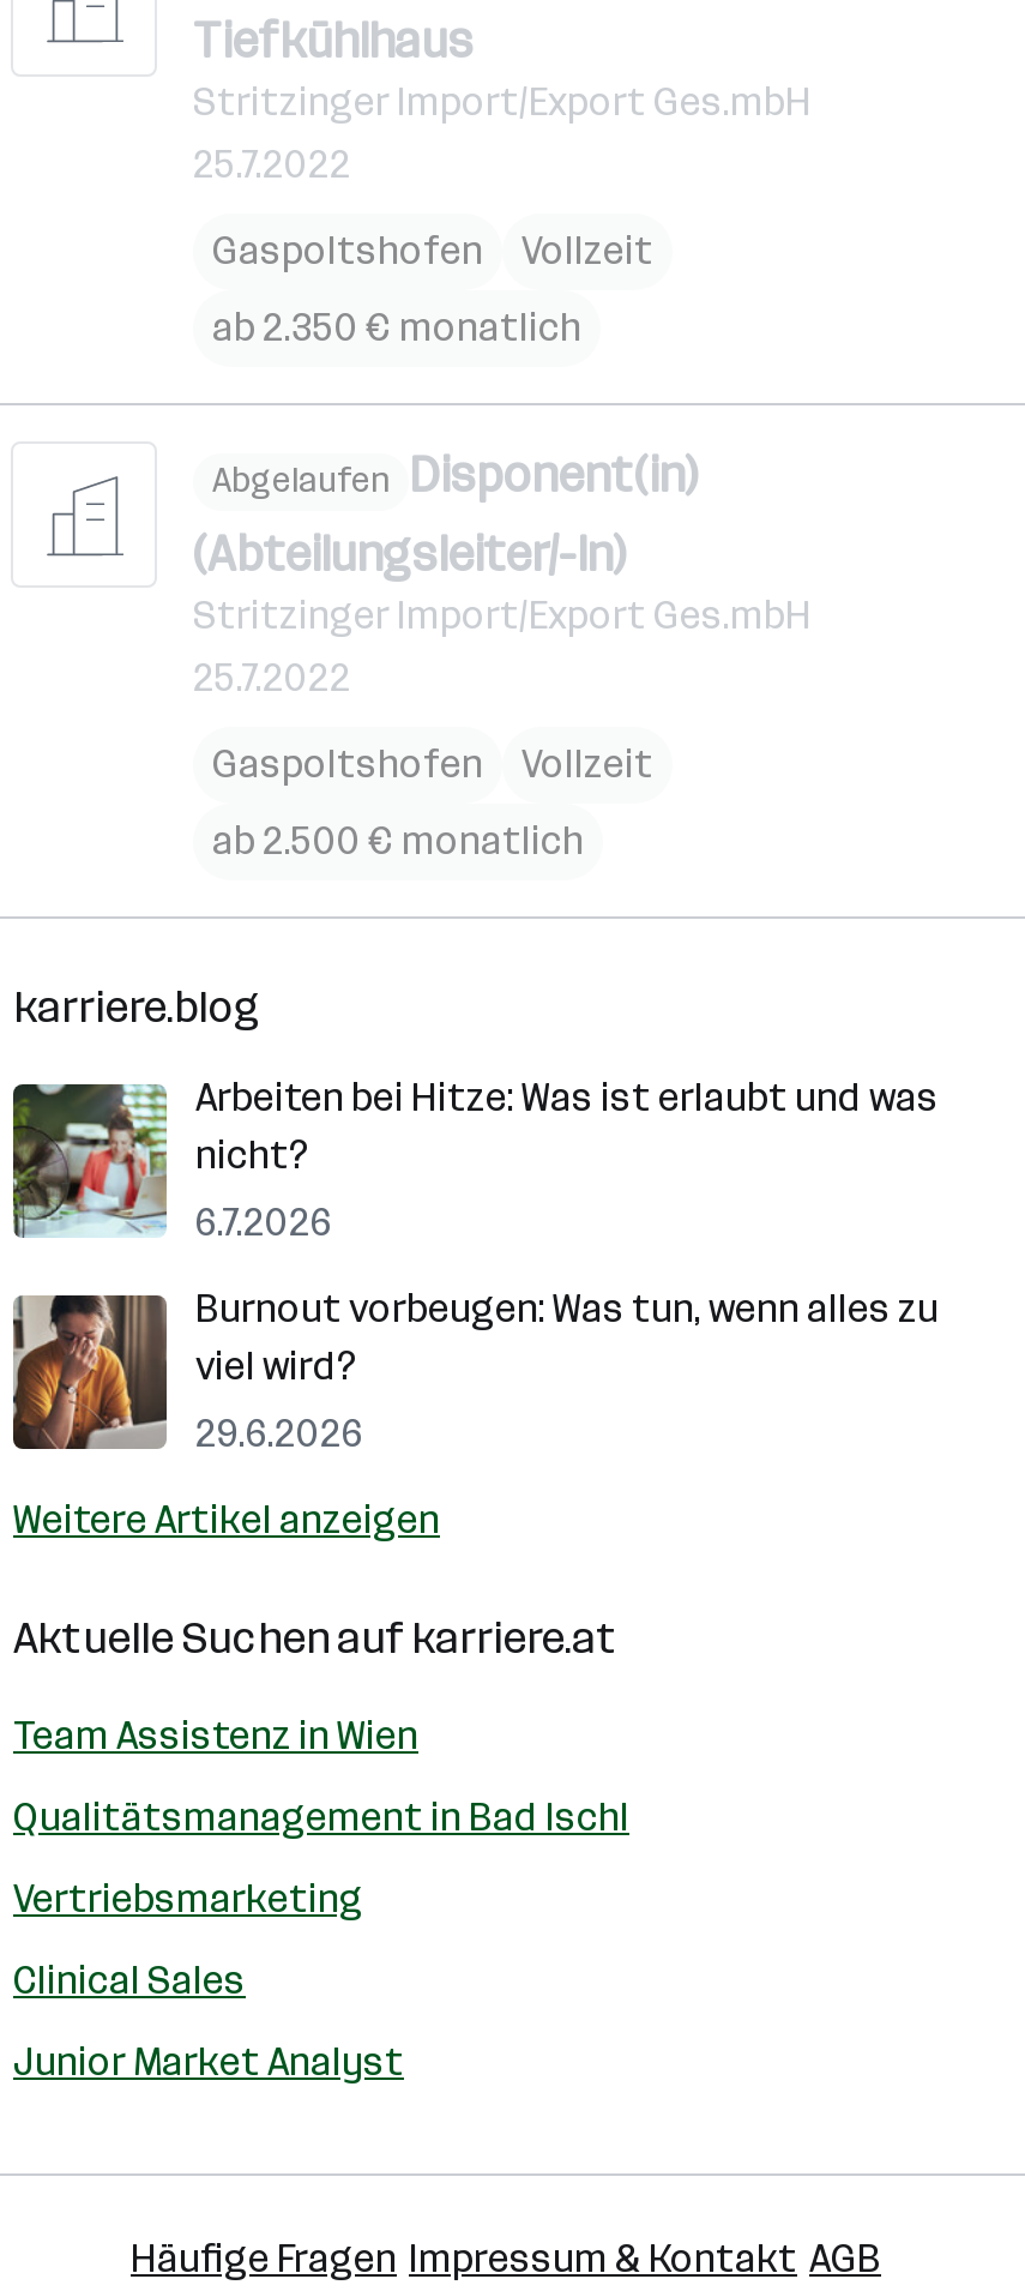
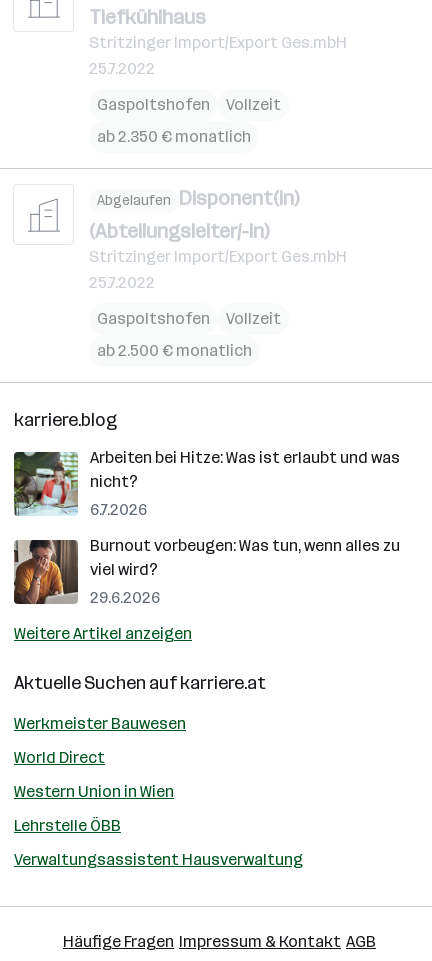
[13,1712,418,1757] Team Assistenz in Wien -> [14,713,186,732] Werkmeister Bauwesen
[13,1793,629,1839] Qualitätsmanagement in Bad Ischl -> [14,747,105,766] World Direct
[13,1875,363,1920] Vertriebsmarketing -> [14,781,174,800] Western Union in Wien
[13,1956,246,2002] Clinical Sales -> [14,815,121,834] Lehrstelle ÖBB
[13,2038,404,2083] Junior Market Analyst -> [14,849,303,868] Verwaltungsassistent Hausverwaltung

